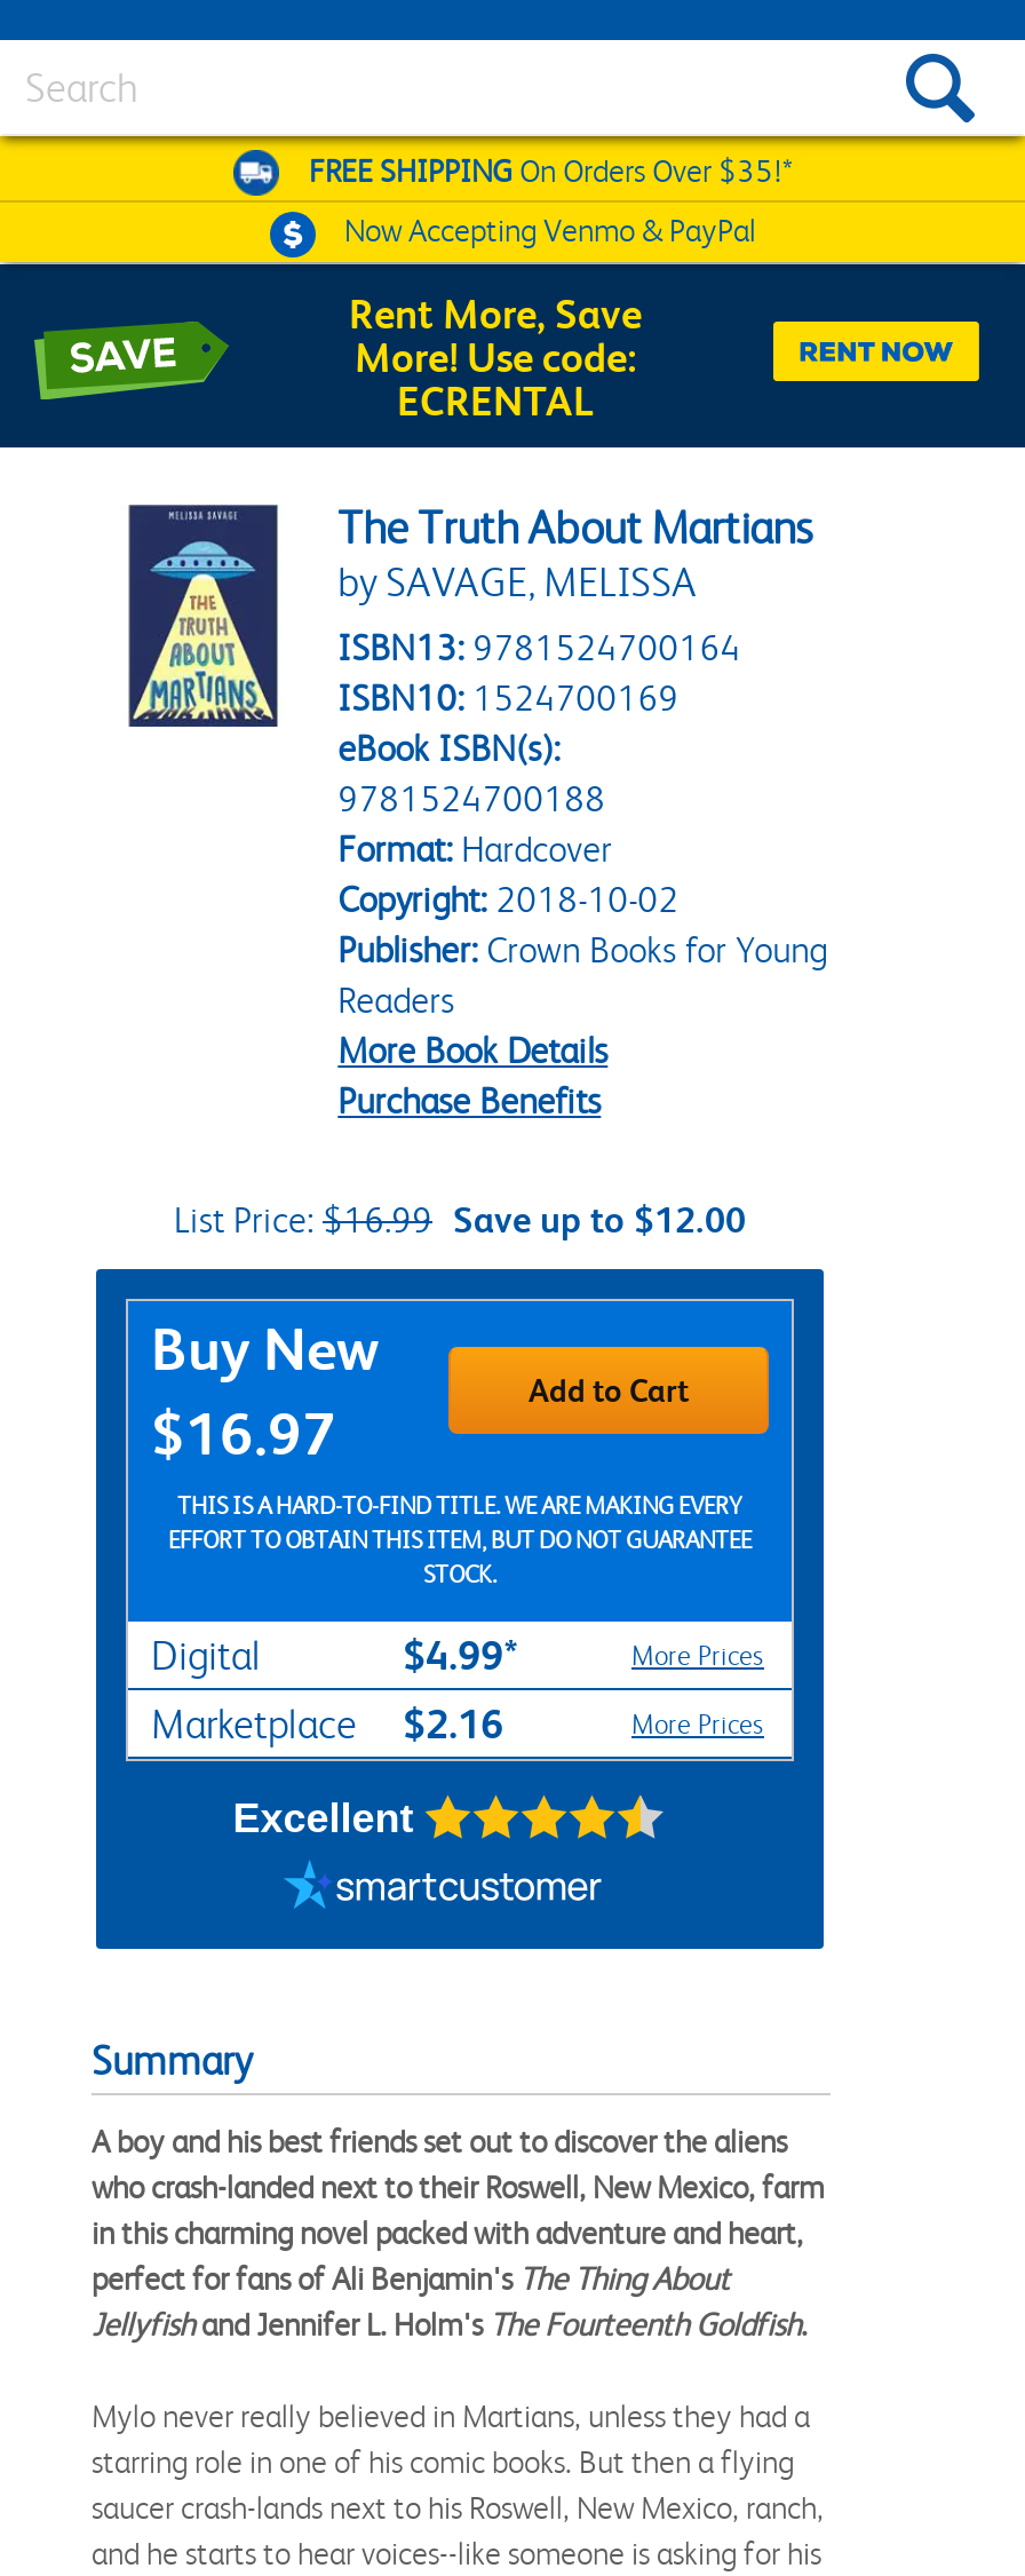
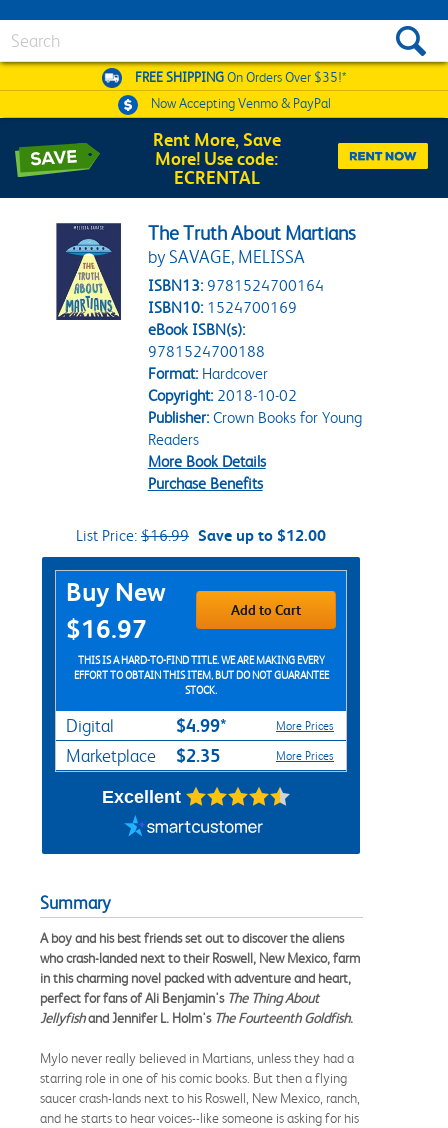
[151,1699,503,1747] Marketplace $2.16 -> [66,745,220,766] Marketplace $2.35

